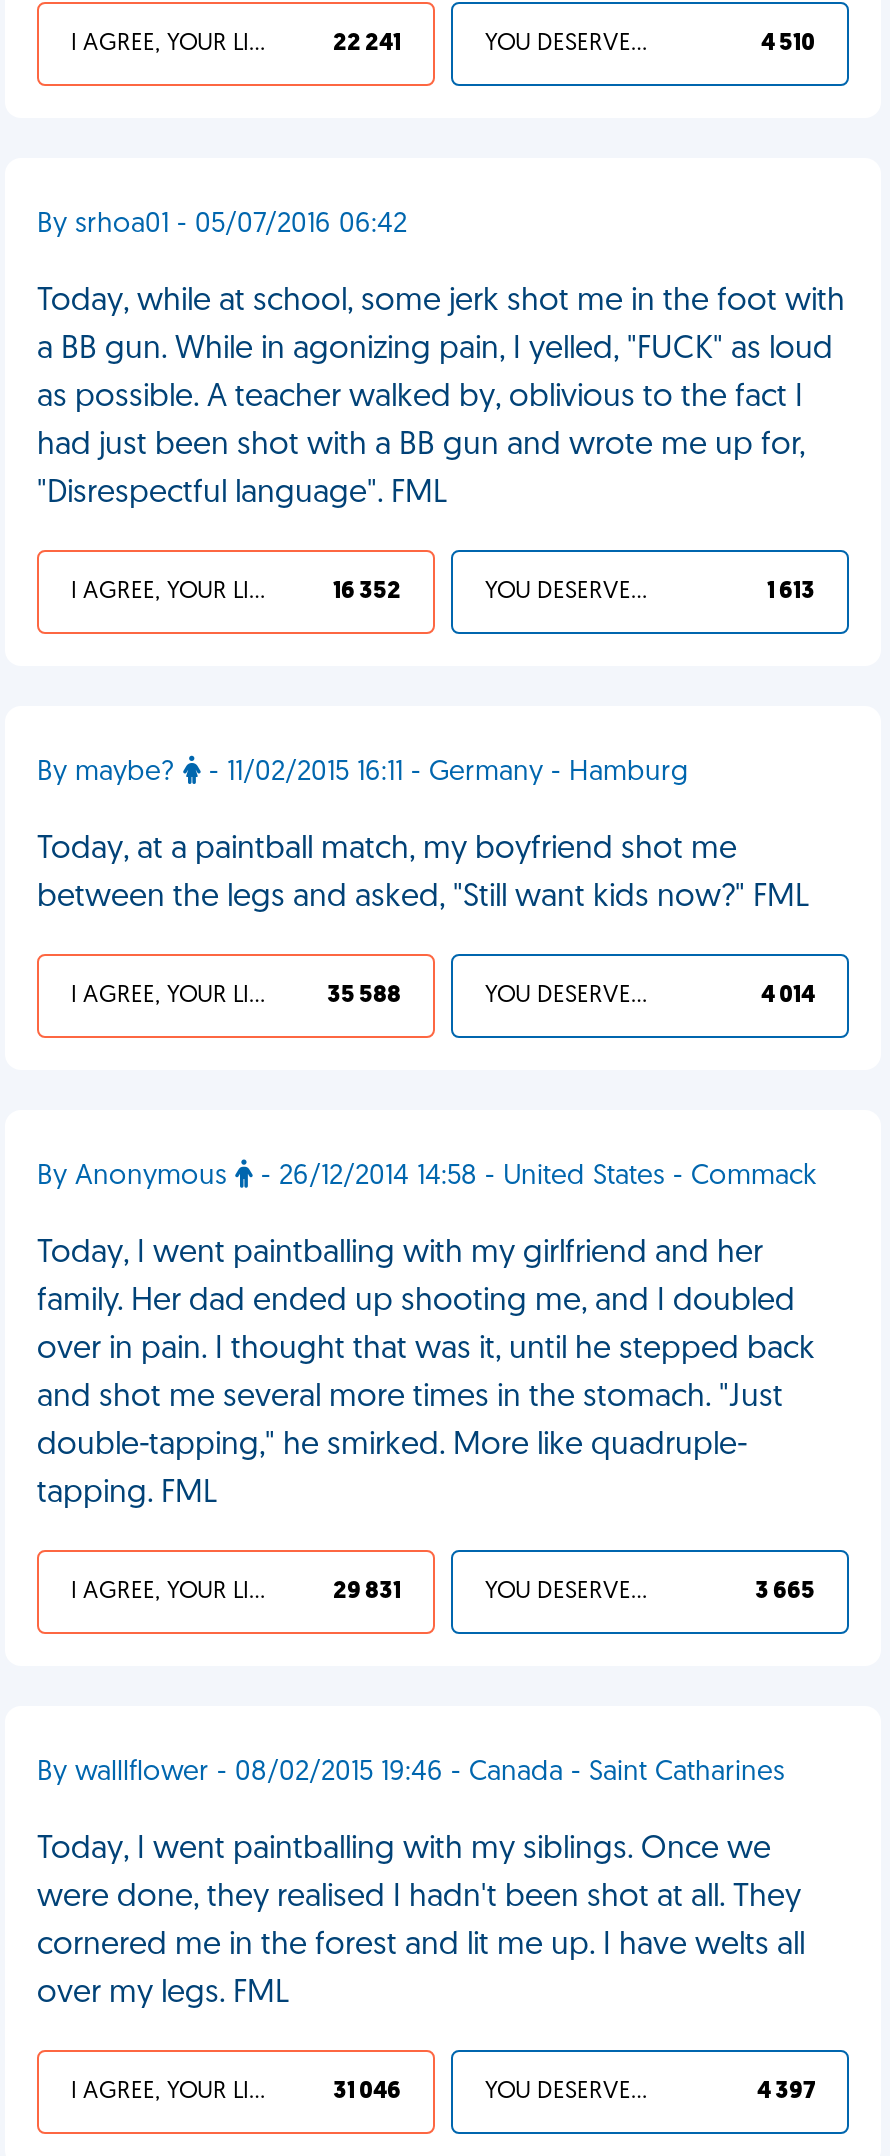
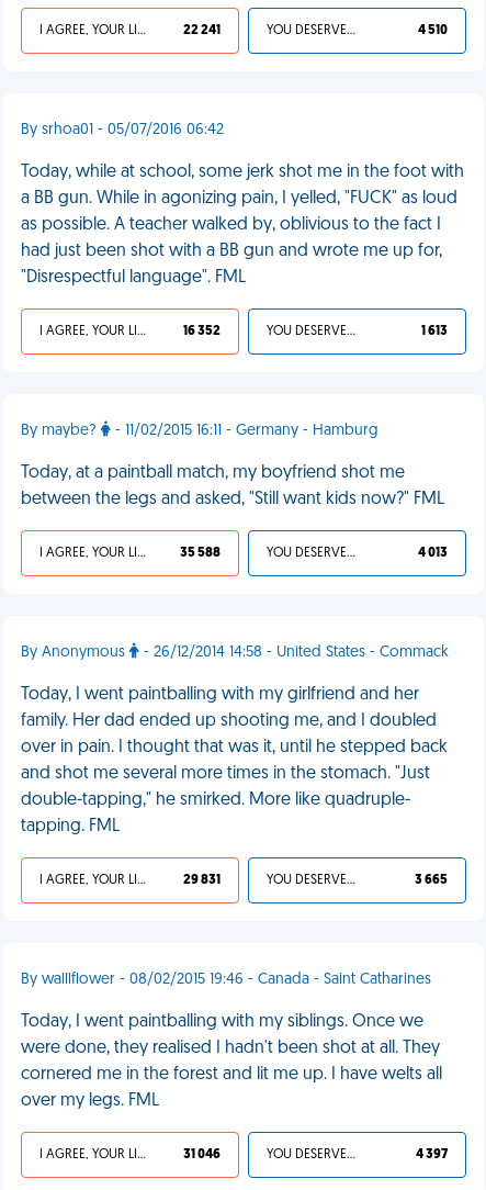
[761,984,815,1008] 4 014 -> [418,547,448,560] 4 013

